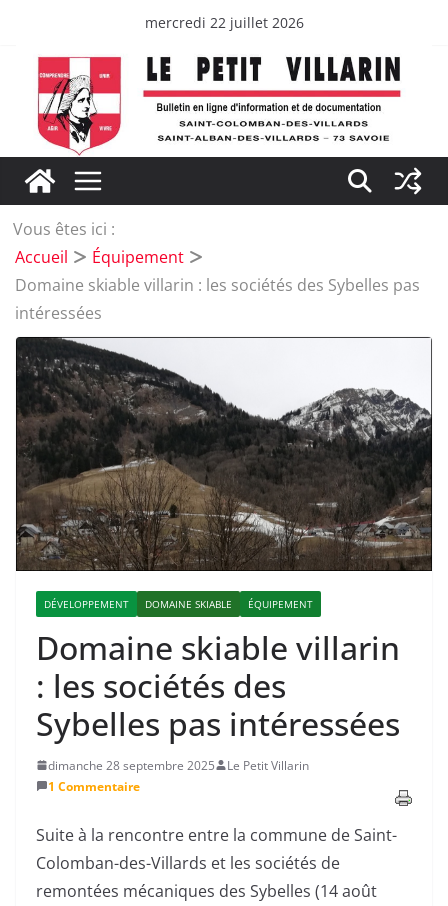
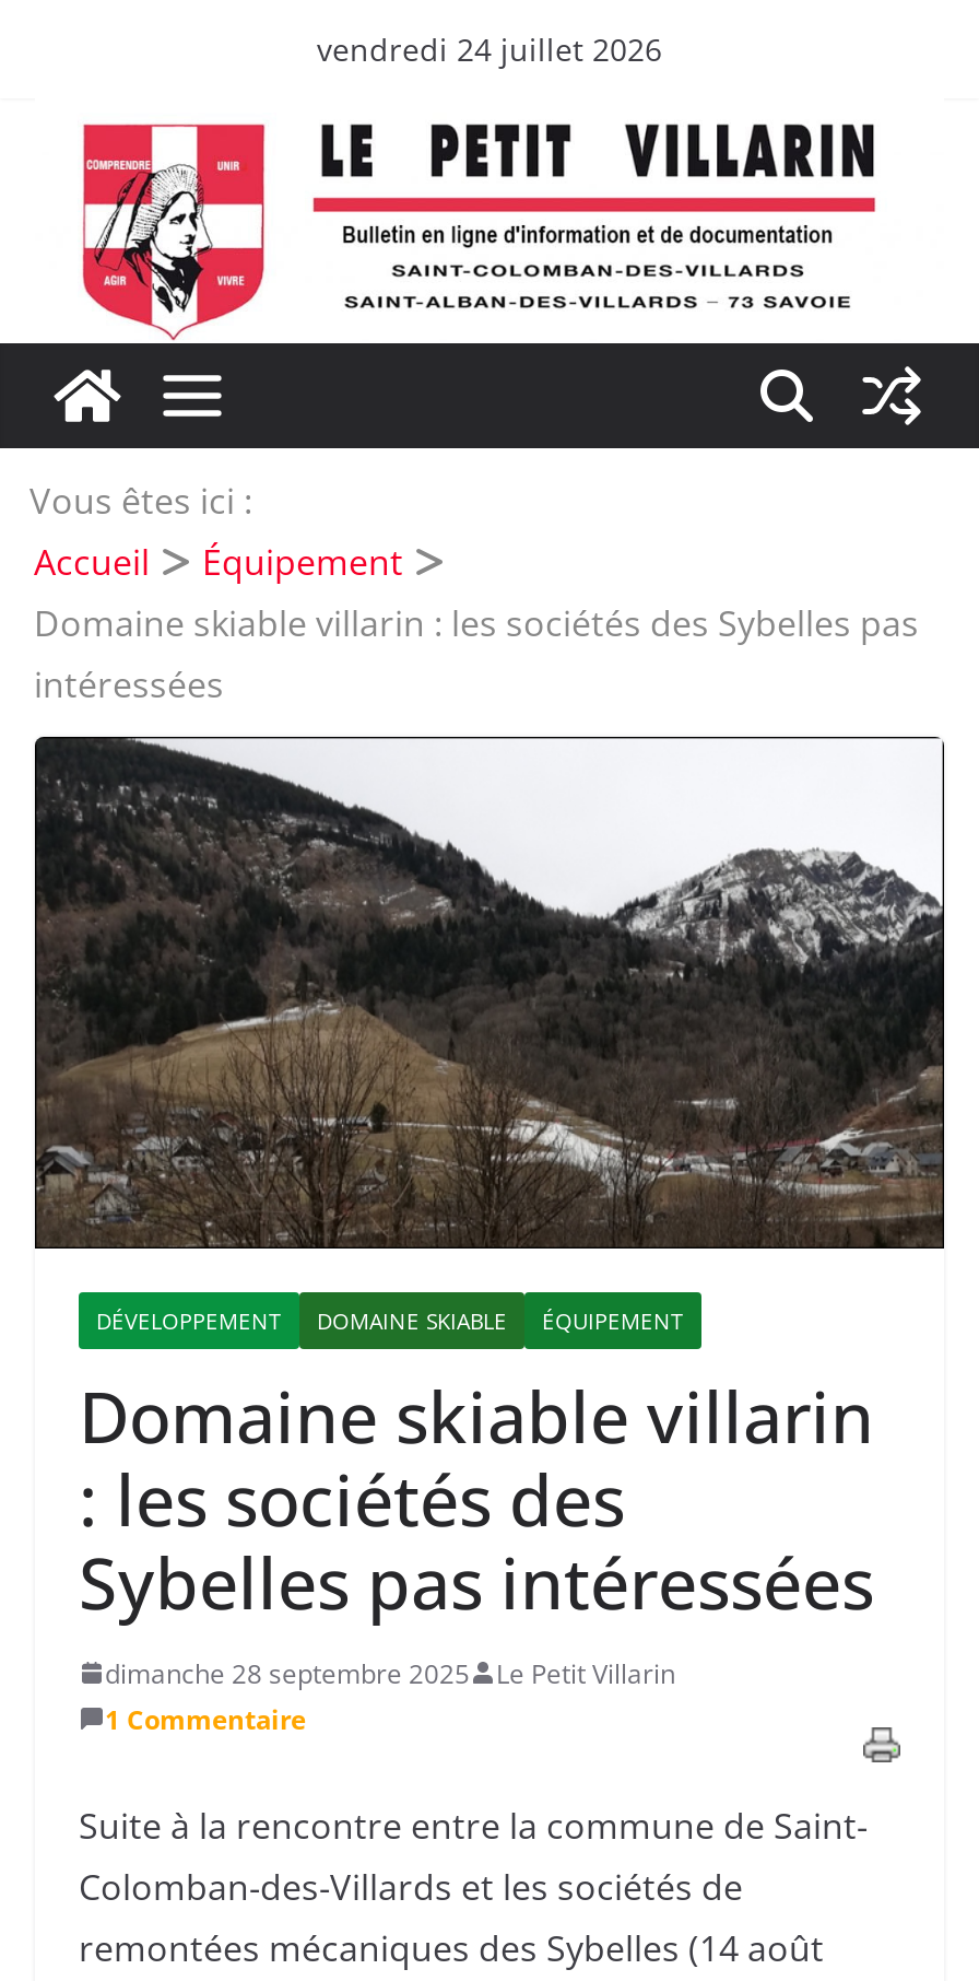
[144,13,303,32] mercredi 22 juillet 2026 -> [317,28,662,70] vendredi 24 juillet 2026

